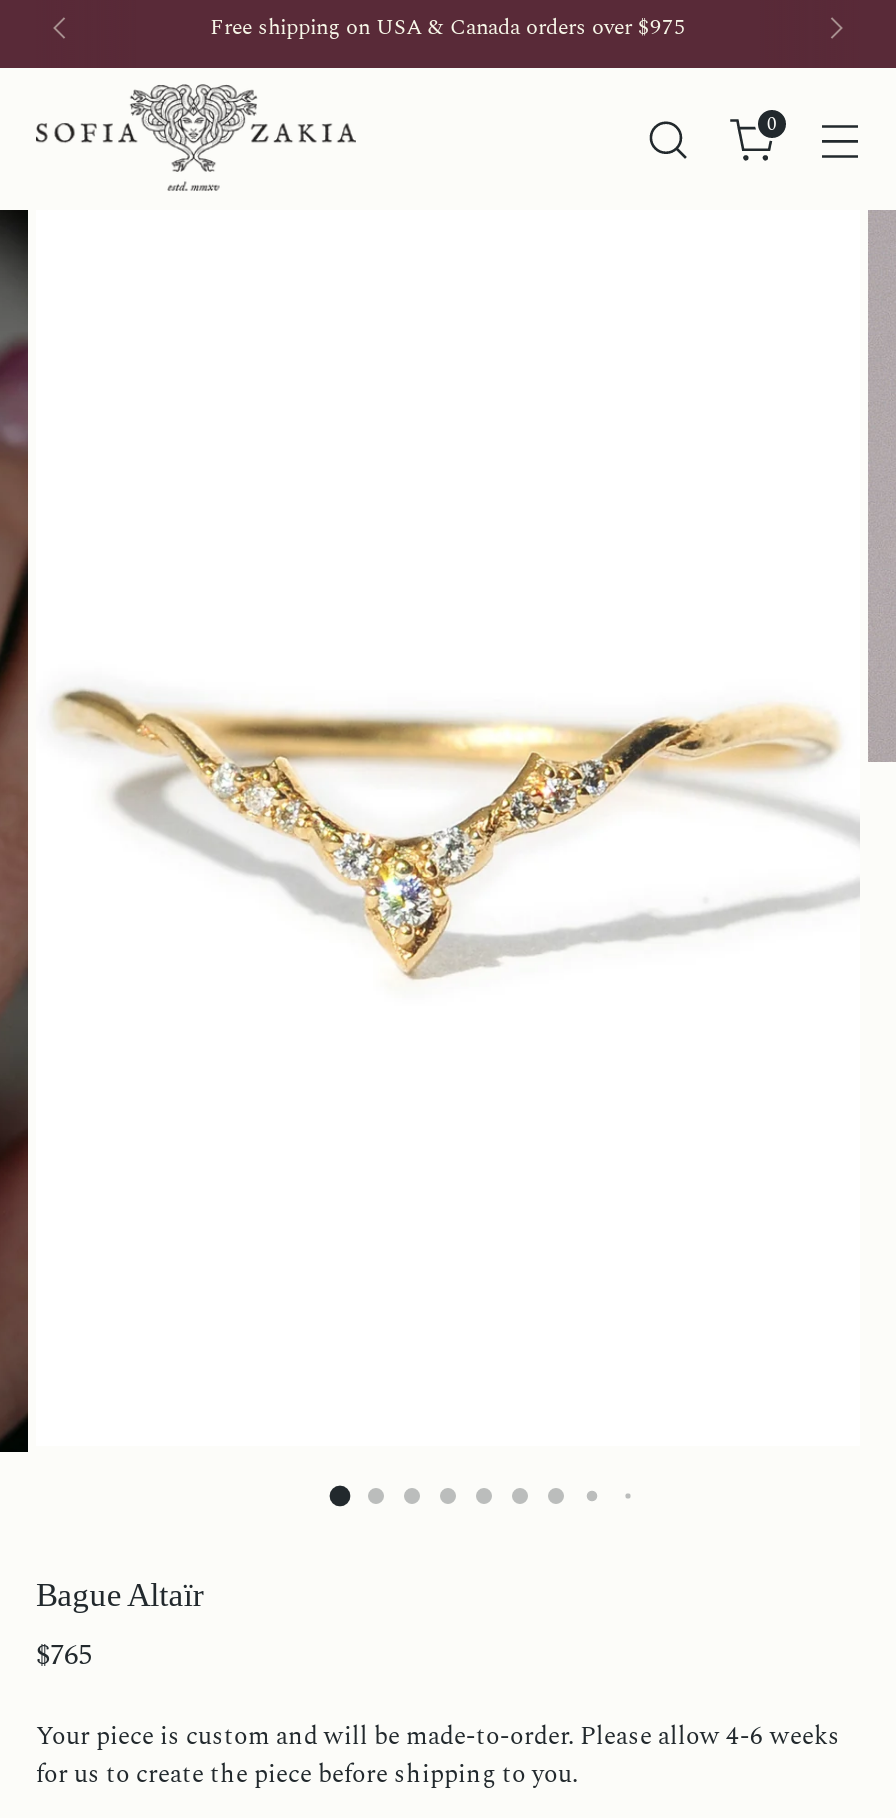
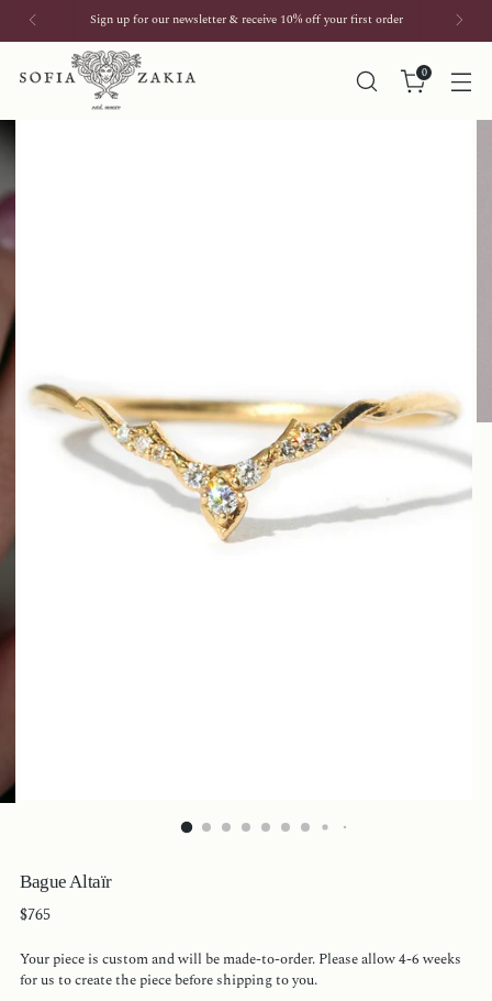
[210,10,686,44] Free shipping on USA & Canada orders over $975 -> [90,10,402,29] Sign up for our newsletter & receive 10% off your first order

